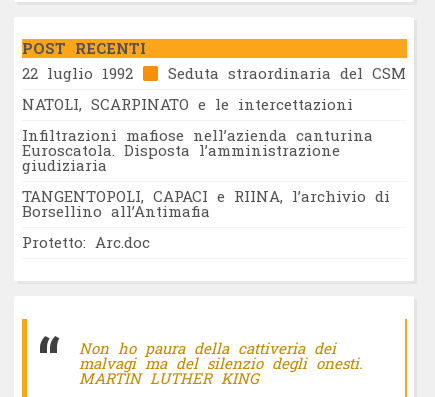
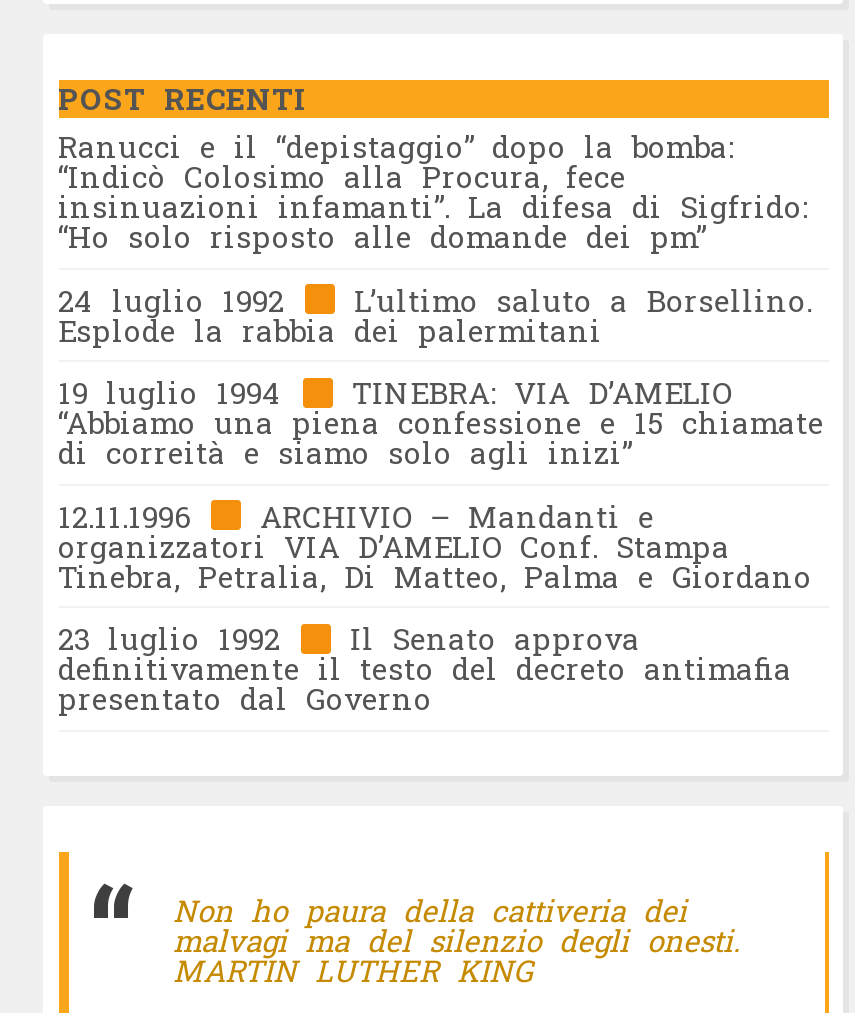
[21,63,406,83] 22 luglio 1992 | Seduta straordinaria del CSM -> [58,126,808,256] Ranucci e il “depistaggio” dopo la bomba: | “Indicò Colosimo alla Procura, fece | insinuazioni infamanti”. La difesa di Sigfrido: | “Ho solo risposto alle domande dei pm”
[21,94,352,114] NATOLI, SCARPINATO e le intercettazioni -> [58,279,812,349] 24 luglio 1992 | L’ultimo saluto a Borsellino. | Esplode la rabbia dei palermitani
[21,125,372,175] Infiltrazioni mafiose nell’azienda canturina | Euroscatola. Disposta l’amministrazione | giudiziaria -> [58,372,824,472] 19 luglio 1994 | TINEBRA: VIA D’AMELIO | “Abbiamo una piena confessione e 15 chiamate | di correità e siamo solo agli inizi”
[21,186,389,221] TANGENTOPOLI, CAPACI e RIINA, l’archivio di | Borsellino all’Antimafia -> [58,495,812,595] 12.11.1996 | ARCHIVIO – Mandanti e | organizzatori VIA D’AMELIO Conf. Stampa | Tinebra, Petralia, Di Matteo, Palma e Giordano
[21,232,149,252] Protetto: Arc.doc -> [58,618,792,718] 23 luglio 1992 | Il Senato approva | definitivamente il testo del decreto antimafia | presentato dal Governo

